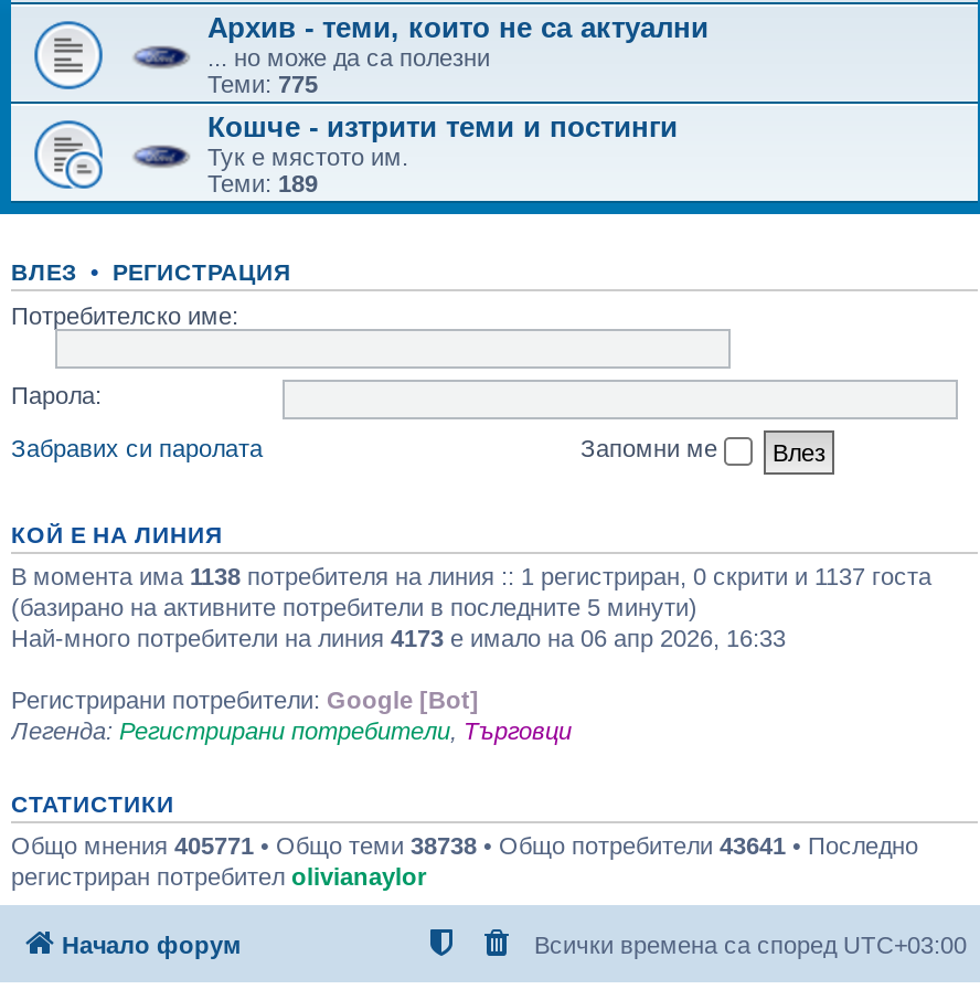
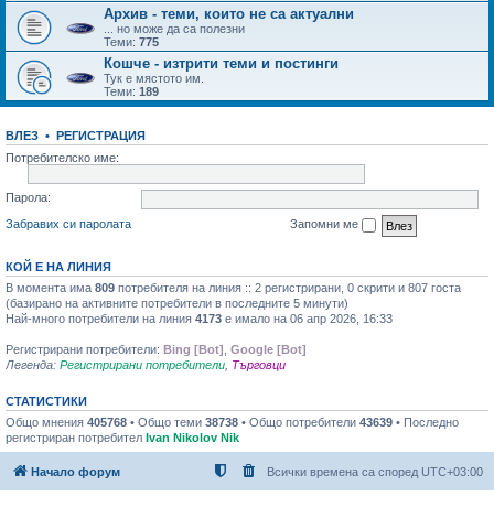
[11,563,931,589] В момента има 1138 потребителя на линия :: 1 регистриран, 0 скрити и 1137 госта -> [6,281,461,294] В момента има 809 потребителя на линия :: 2 регистрирани, 0 скрити и 807 госта
[11,687,479,713] Регистрирани потребители: Google [Bot] -> [6,343,307,356] Регистрирани потребители: Bing [Bot], Google [Bot]
[11,832,918,890] Общо мнения 405771 • Общо теми 38738 • Общо потребители 43641 • Последно | регистриран потребител olivianaylor -> [6,416,459,444] Общо мнения 405768 • Общо теми 38738 • Общо потребители 43639 • Последно | регистриран потребител Ivan Nikolov Nik

